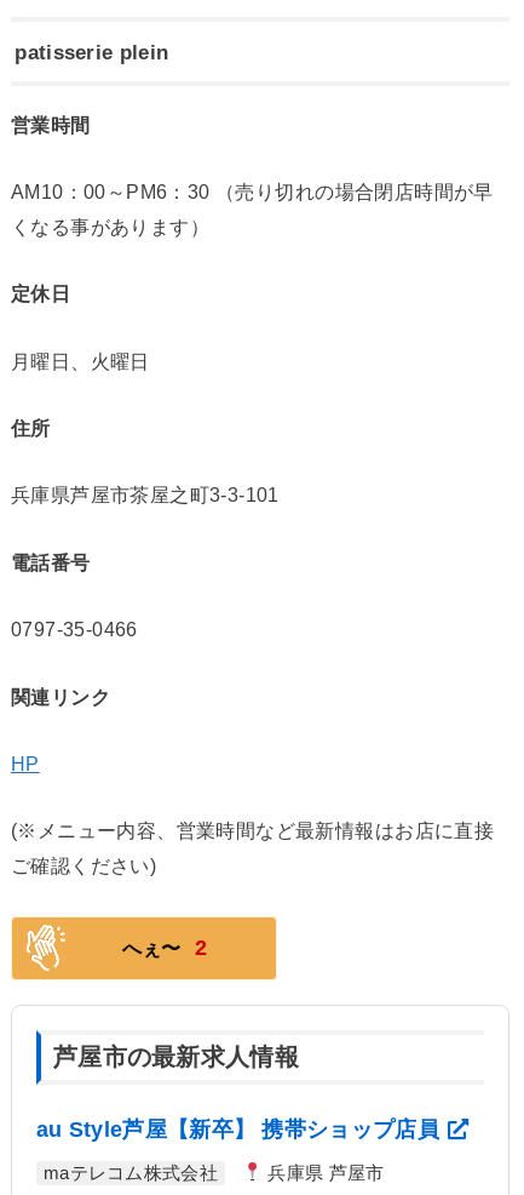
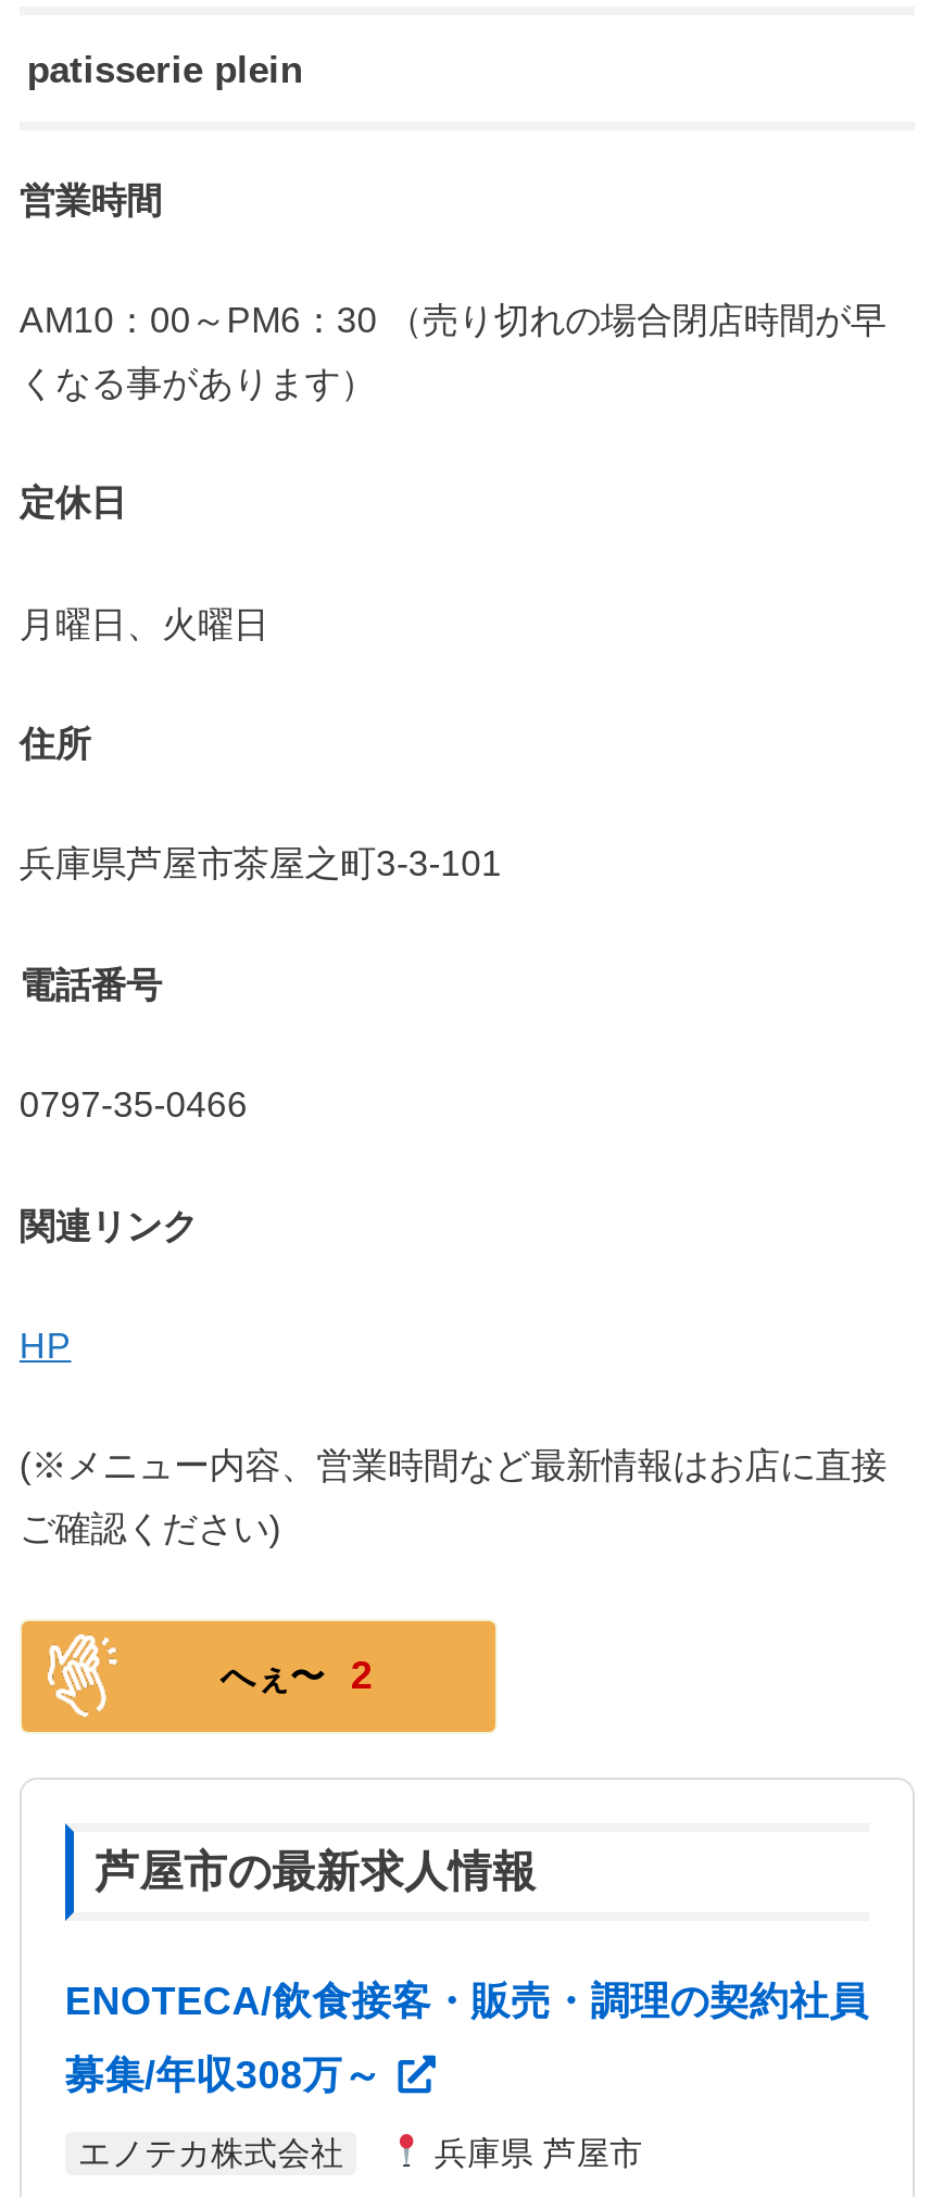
[36,1117,445,1182] au Style芦屋【新卒】 携帯ショップ店員 | maテレコム株式会社 -> [65,1979,869,2170] ENOTECA/飲食接客・販売・調理の契約社員 | 募集/年収308万～ | エノテカ株式会社

